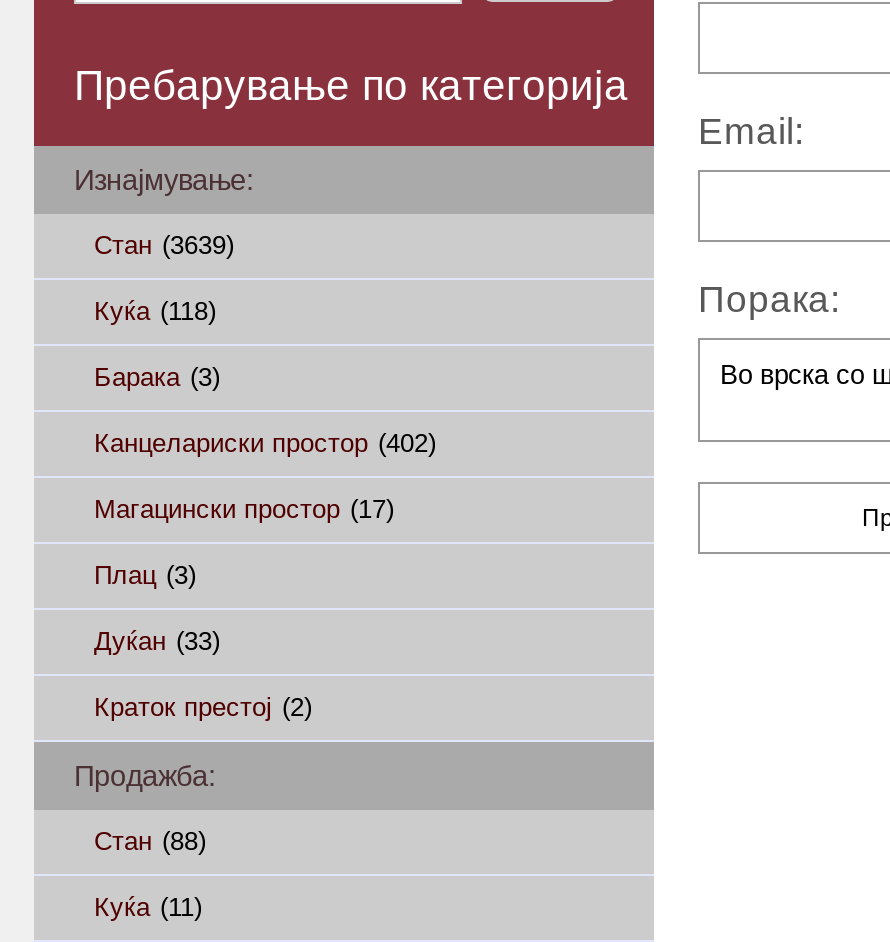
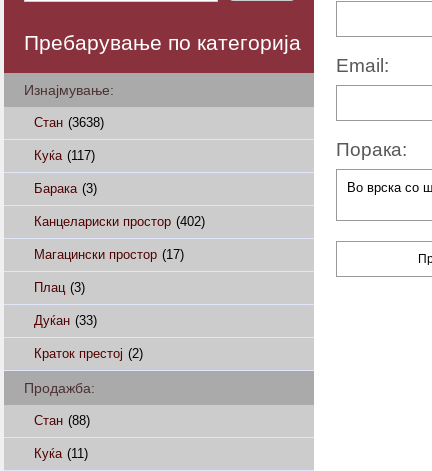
[94,230,234,260] Стан (3639) -> [34,115,104,130] Стан (3638)
[94,296,216,326] Куќа (118) -> [34,148,95,163] Куќа (117)

